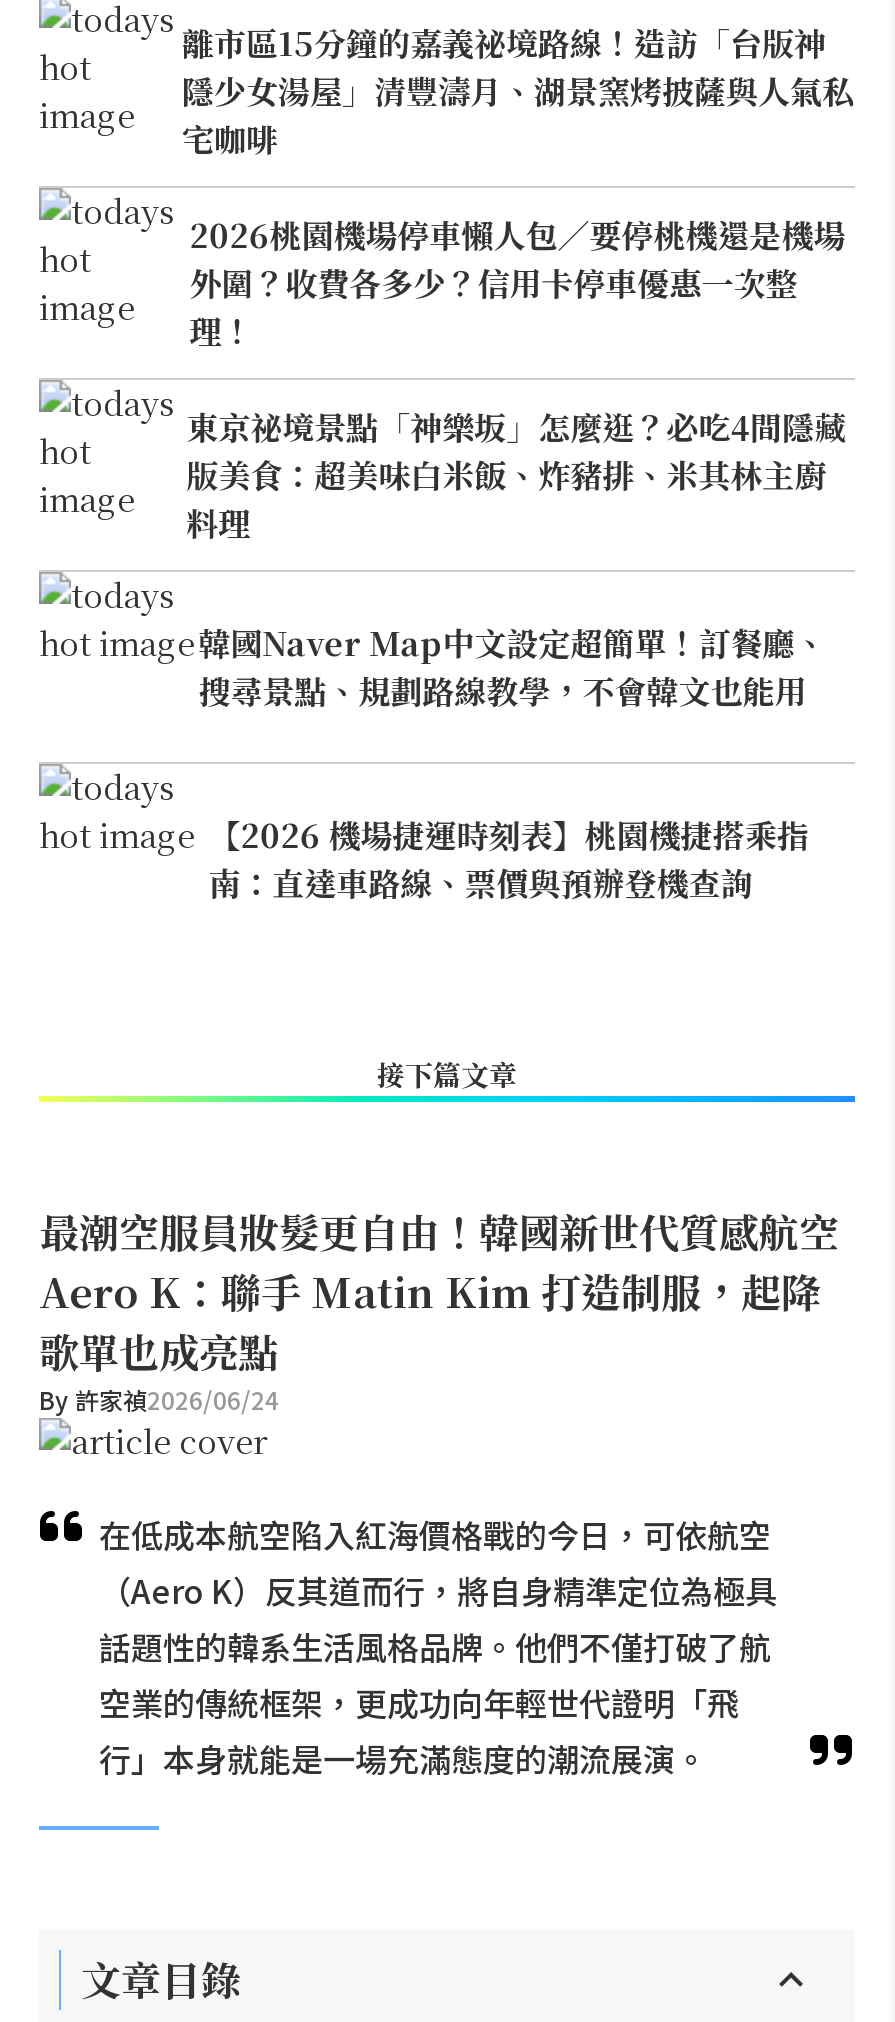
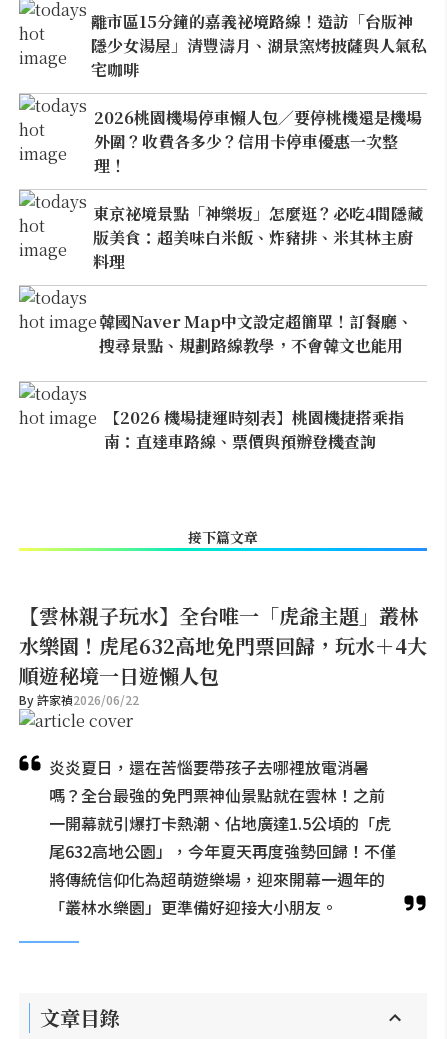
[39,1202,839,1416] 最潮空服員妝髮更自由！韓國新世代質感航空 | Aero K：聯手 Matin Kim 打造制服，起降 | 歌單也成亮點 | By 許家禎2026/06/24 -> [19,601,427,708] 【雲林親子玩水】全台唯一「虎爺主題」叢林 | 水樂園！虎尾632高地免門票回歸，玩水＋4大 | 順遊秘境一日遊懶人包 | By 許家禎2026/06/22
[99,1510,777,1782] 在低成本航空陷入紅海價格戰的今日，可依航空 | （Aero K）反其道而行，將自身精準定位為極具 | 話題性的韓系生活風格品牌。他們不僅打破了航 | 空業的傳統框架，更成功向年輕世代證明「飛 | 行」本身就能是一場充滿態度的潮流展演。 -> [49,755,396,919] 炎炎夏日，還在苦惱要帶孩子去哪裡放電消暑 | 嗎？全台最強的免門票神仙景點就在雲林！之前 | 一開幕就引爆打卡熱潮、佔地廣達1.5公頃的「虎 | 尾632高地公園」，今年夏天再度強勢回歸！不僅 | 將傳統信仰化為超萌遊樂場，迎來開幕一週年的 | 「叢林水樂園」更準備好迎接大小朋友。

